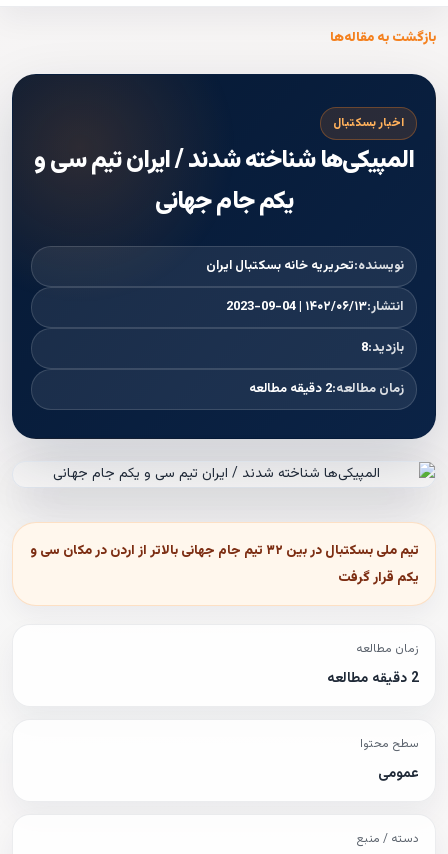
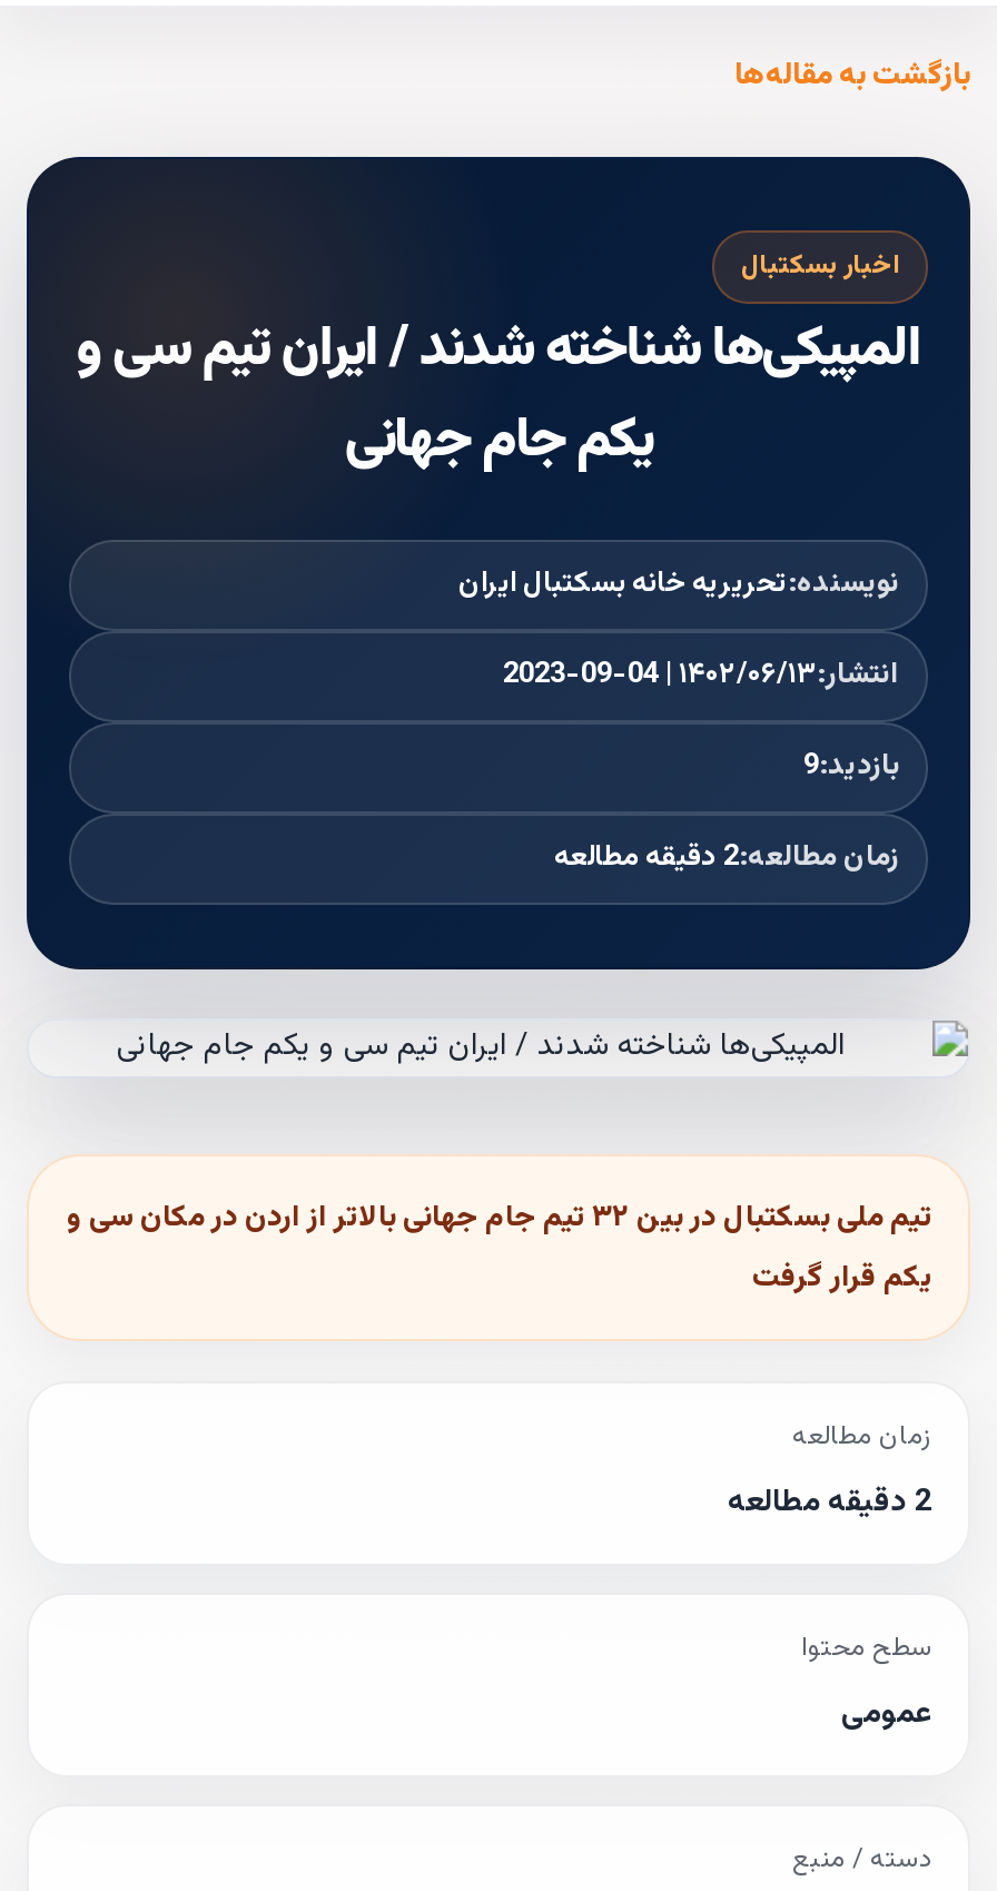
[361,338,404,358] بازدید:8 -> [803,745,899,789] بازدید:9

